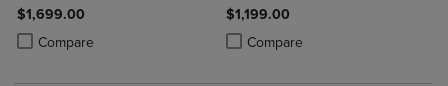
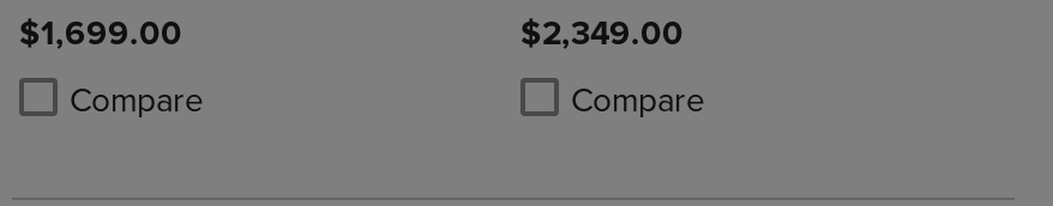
[226,6,290,23] $1,199.00 -> [521,14,684,55] $2,349.00

